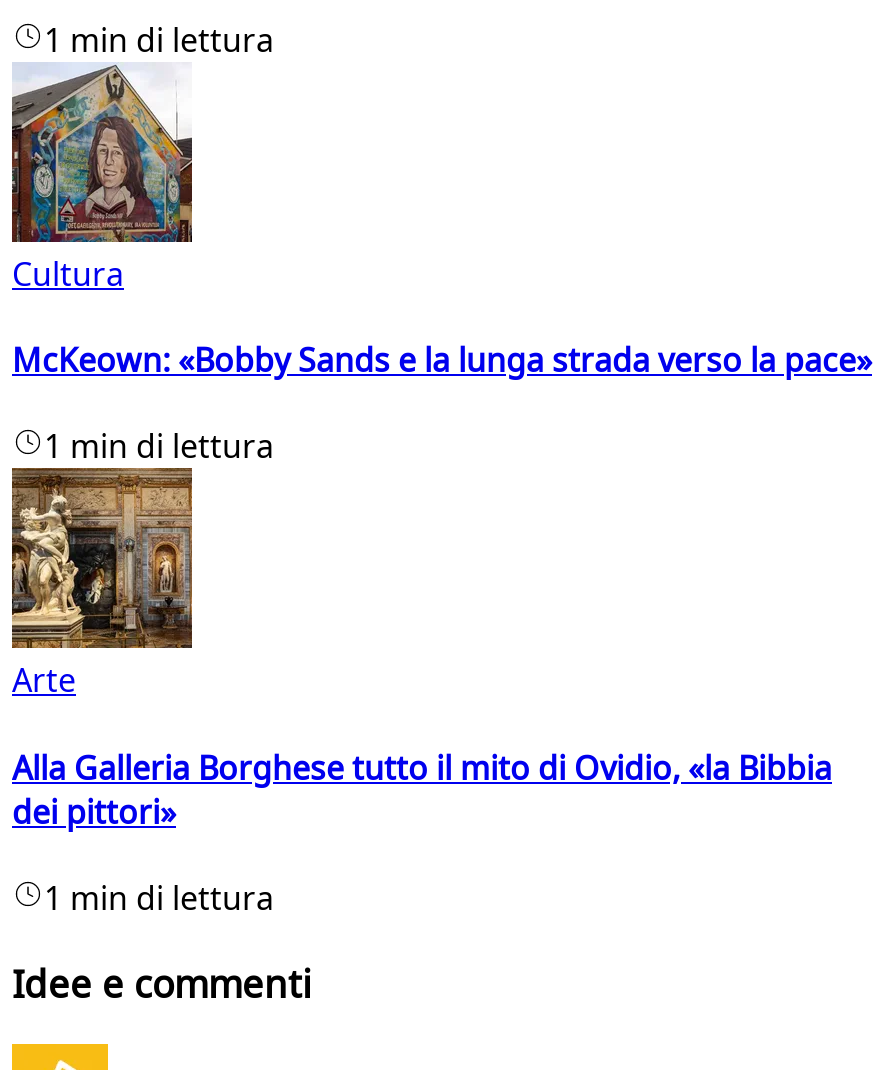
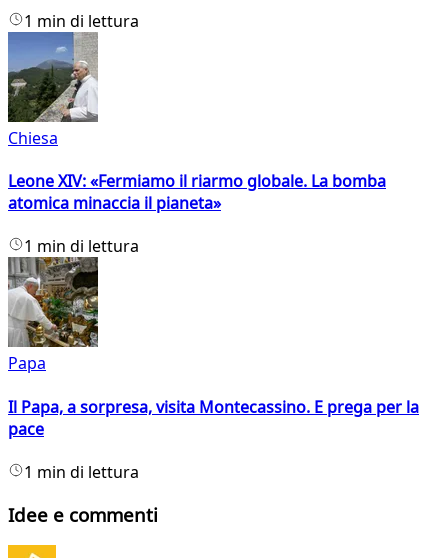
[12,64,194,295] [image] | Cultura -> [7,32,99,149] [image] | Chiesa
[12,338,872,382] McKeown: «Bobby Sands e la lunga strada verso la pace» -> [8,170,386,214] Leone XIV: «Fermiamo il riarmo globale. La bomba | atomica minaccia il pianeta»
[10,466,194,703] [image] | Arte -> [8,256,99,374] [image] | Papa
[12,745,832,833] Alla Galleria Borghese tutto il mito di Ovidio, «la Bibbia | dei pittori» -> [8,395,419,439] Il Papa, a sorpresa, visita Montecassino. E prega per la | pace

